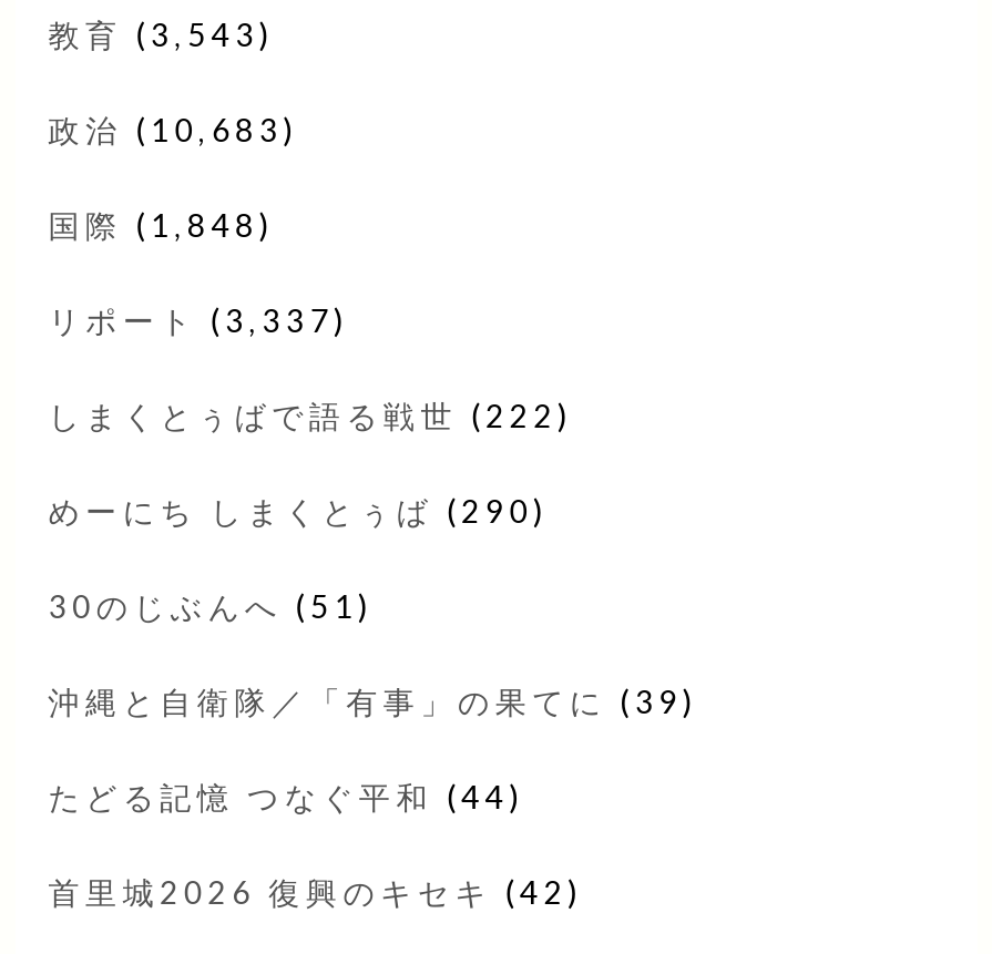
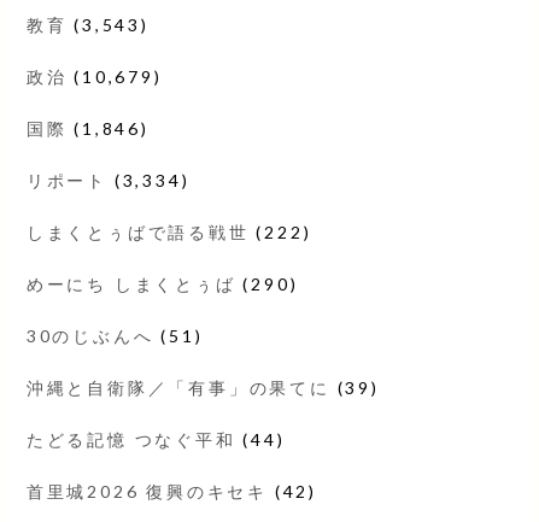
[48,112,298,149] 政治(10,683) -> [26,67,162,87] 政治(10,679)
[48,207,274,245] 国際(1,848) -> [26,119,149,139] 国際(1,846)
[48,302,349,340] リポート(3,337) -> [26,170,190,191] リポート(3,334)

